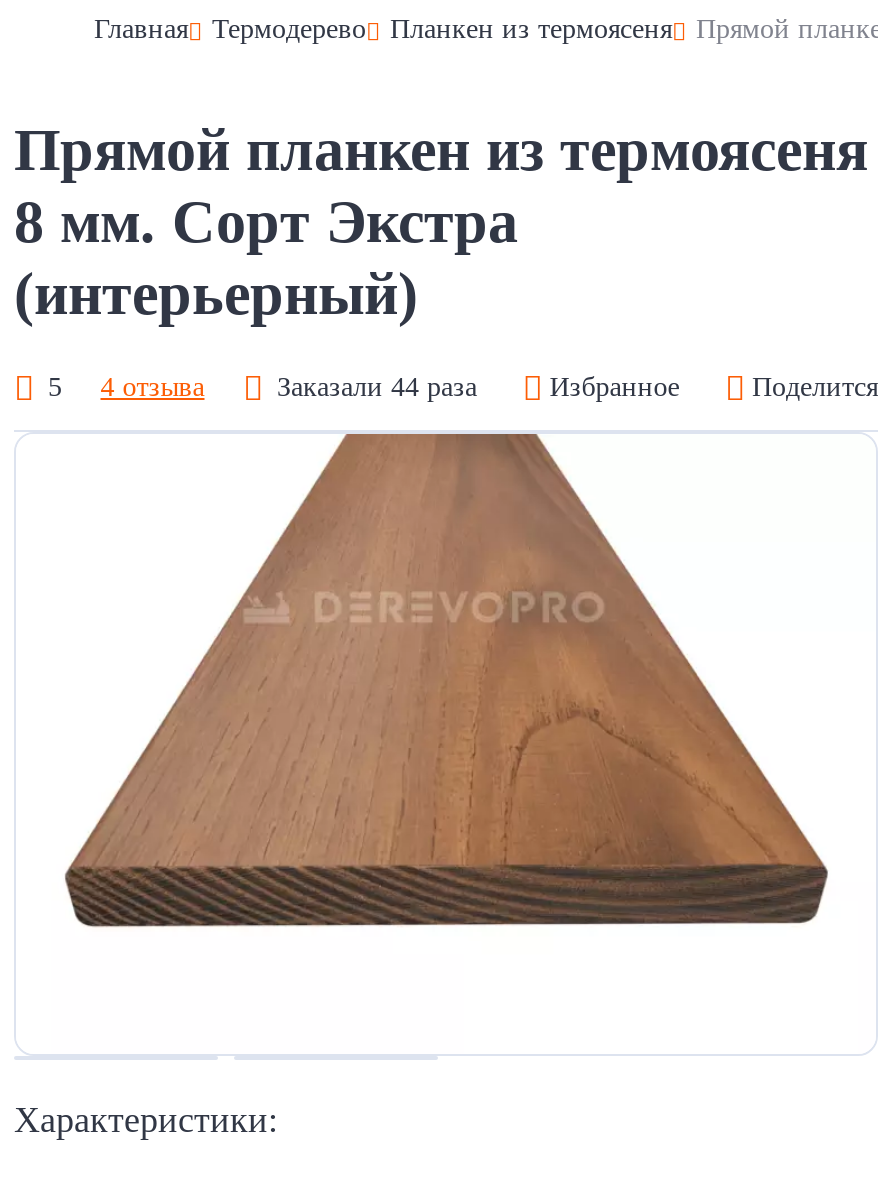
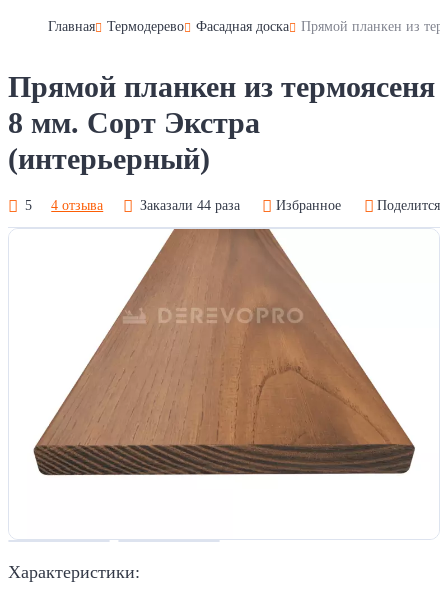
[390,14,672,44] Планкен из термоясеня -> [196,19,289,34] Фасадная доска

